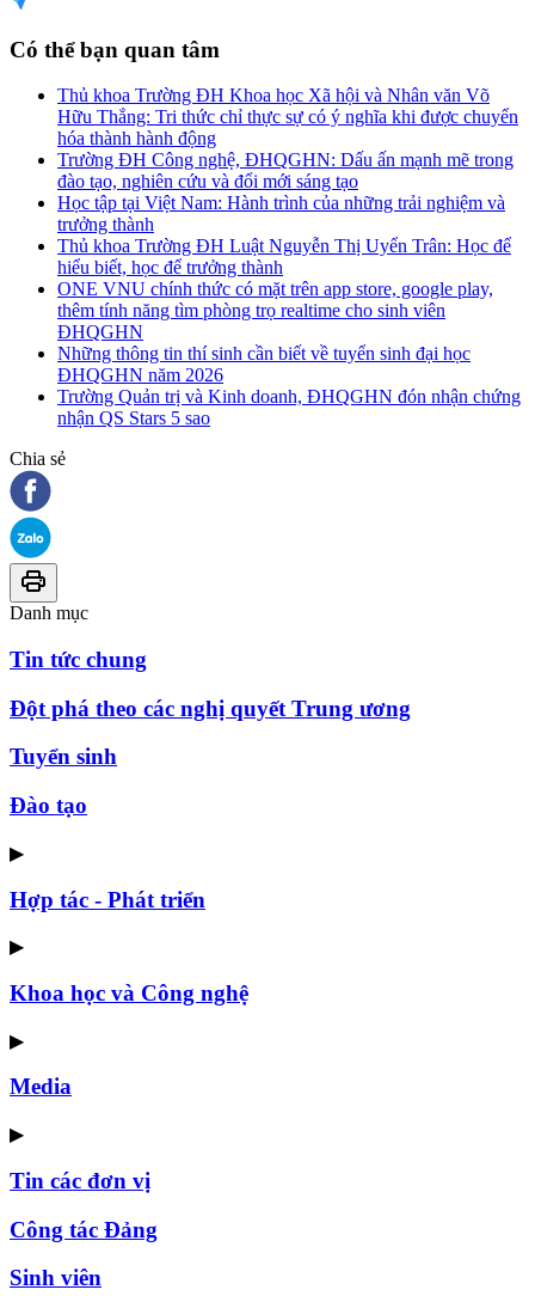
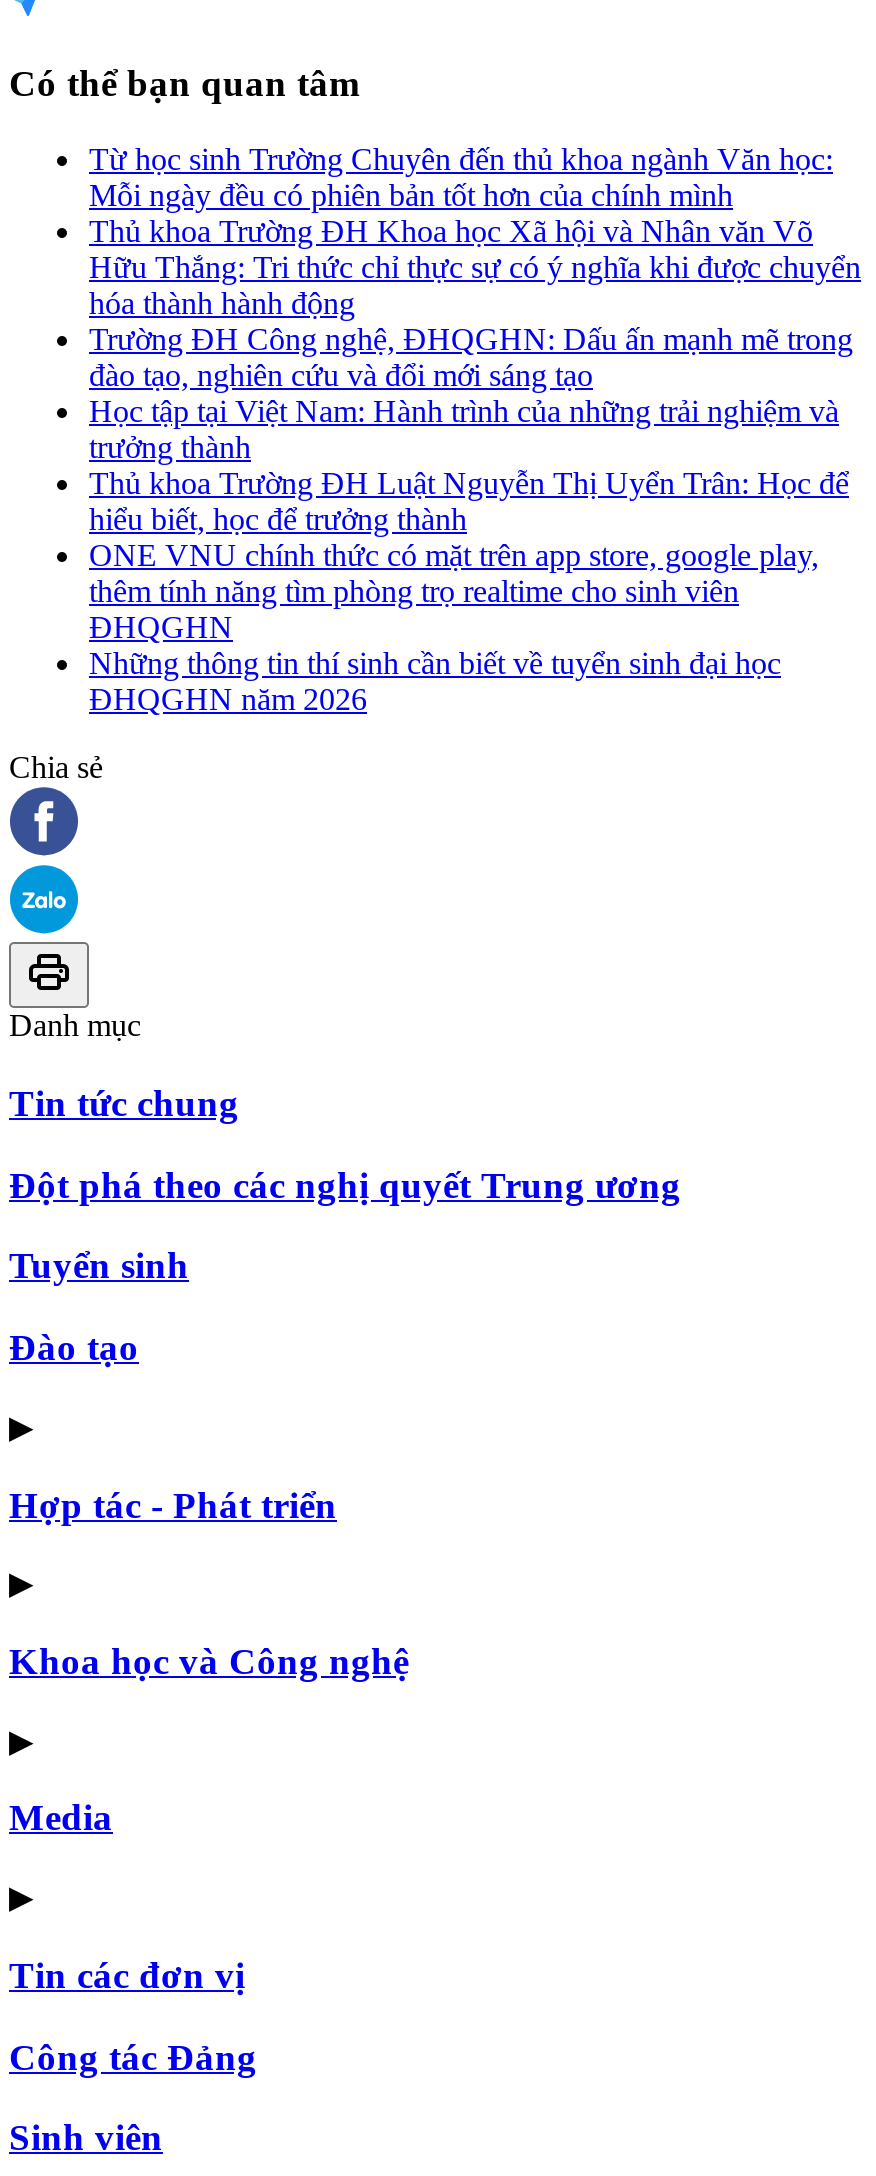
none -> [89,142,833,212] Từ học sinh Trường Chuyên đến thủ khoa ngành Văn học: | Mỗi ngày đều có phiên bản tốt hơn của chính mình
moved [57,85,518,385] -> [89,214,861,716]: Thủ khoa Trường ĐH Khoa học Xã hội và Nhân văn Võ | Hữu Thắng: Tri thức chỉ thực sự có ý nghĩa khi được chuyển | hóa thành hành động | ... | Những thông tin thí sinh cần biết về tuyển sinh đại học | ĐHQGHN năm 2026
[57,386,521,428] Trường Quản trị và Kinh doanh, ĐHQGHN đón nhận chứng | nhận QS Stars 5 sao -> none

